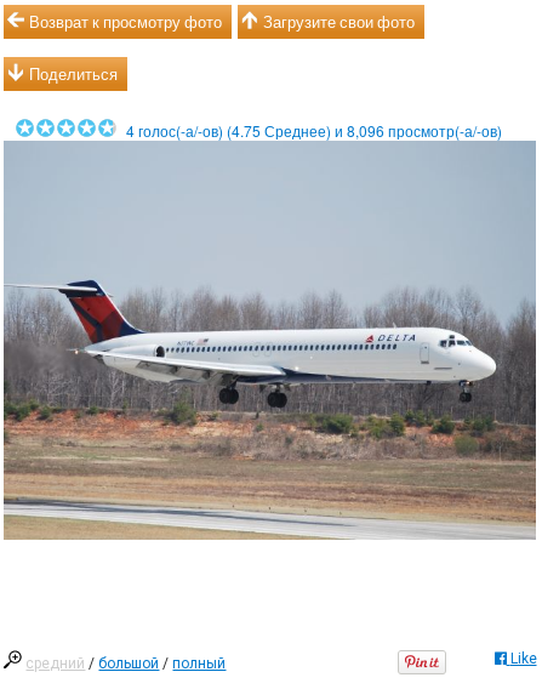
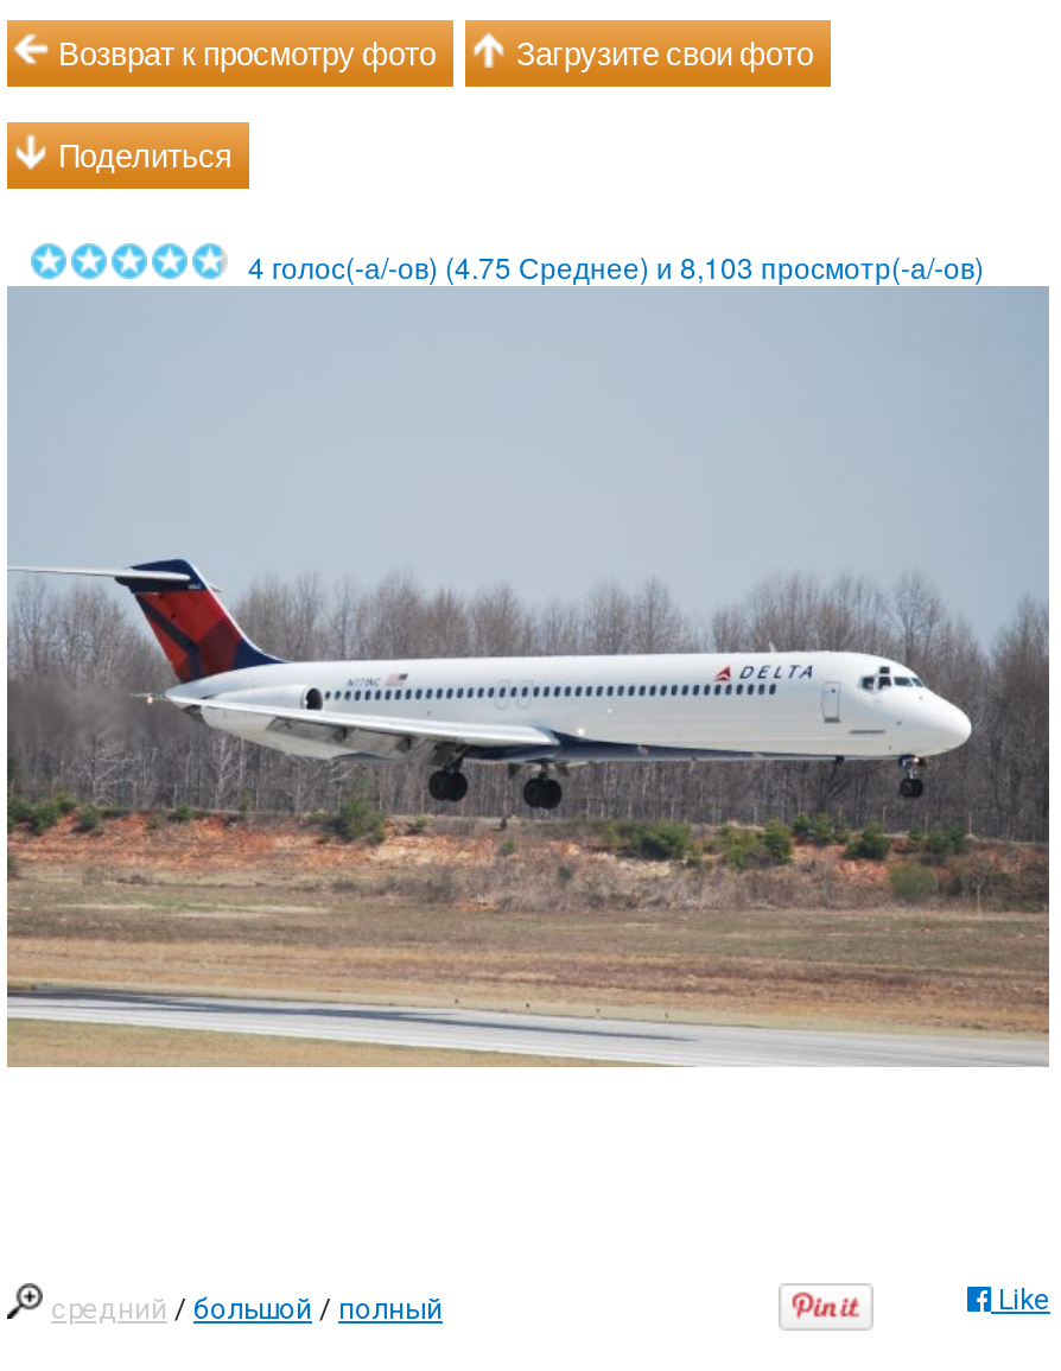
[127,120,510,140] 4 голос(-а/-ов) (4.75 Среднее) и 8,096 просмотр(-а/-ов) -> [248,245,998,286] 4 голос(-а/-ов) (4.75 Среднее) и 8,103 просмотр(-а/-ов)

